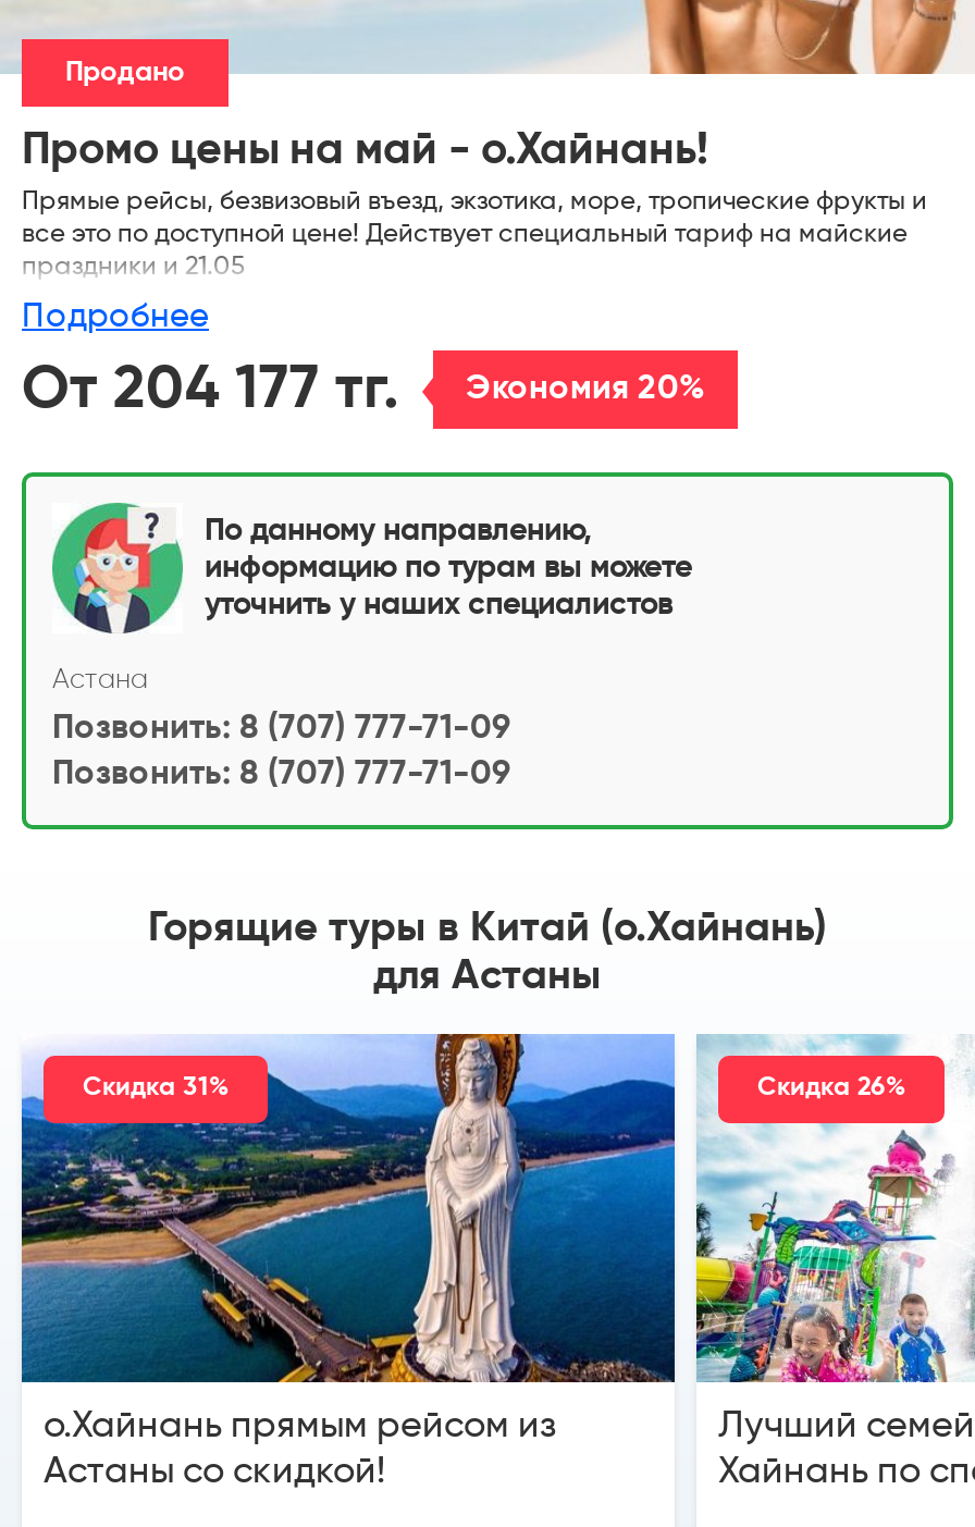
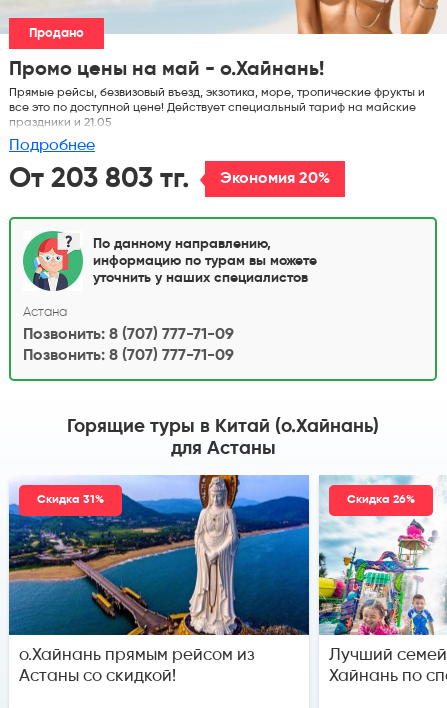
[22,360,705,419] От 204 177 тг. Экономия 20% -> [9,165,330,192] От 203 803 тг. Экономия 20%

